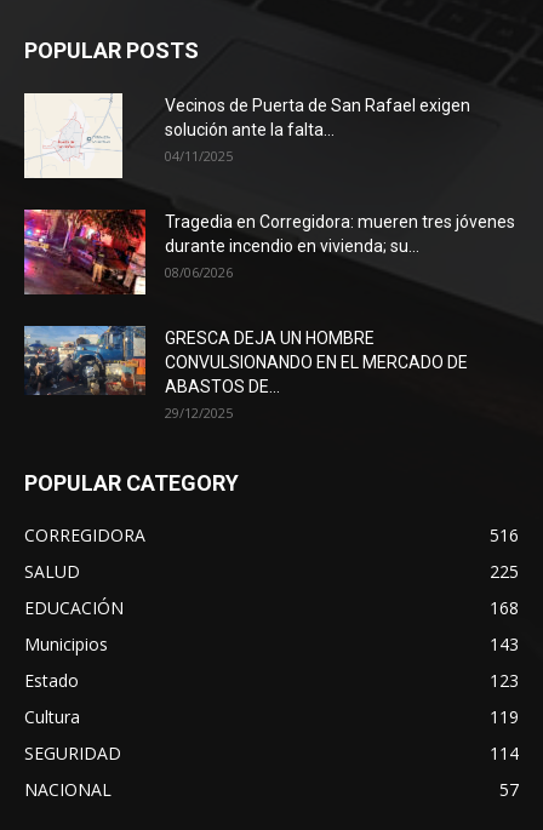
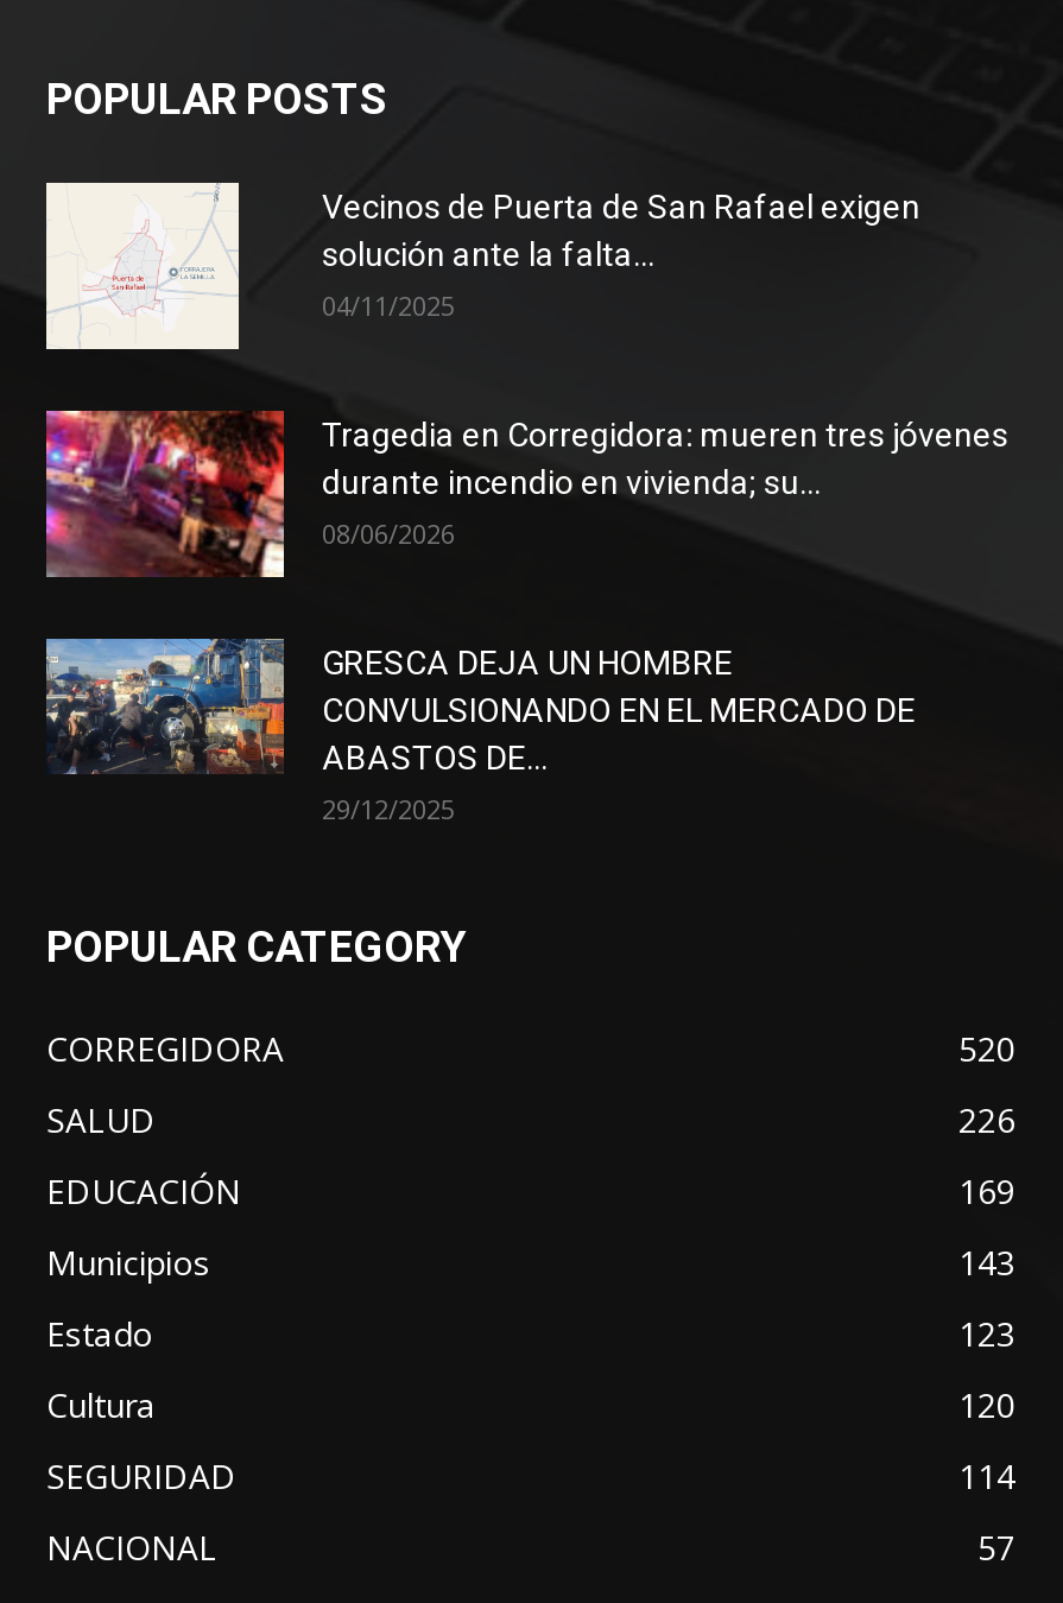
[490,524,519,547] 516 -> [958,1026,1015,1071] 520
[490,560,519,583] 225 -> [958,1097,1015,1143] 226
[490,596,519,619] 168 -> [958,1169,1015,1214] 169
[490,705,519,728] 119 -> [958,1382,1015,1428] 120

